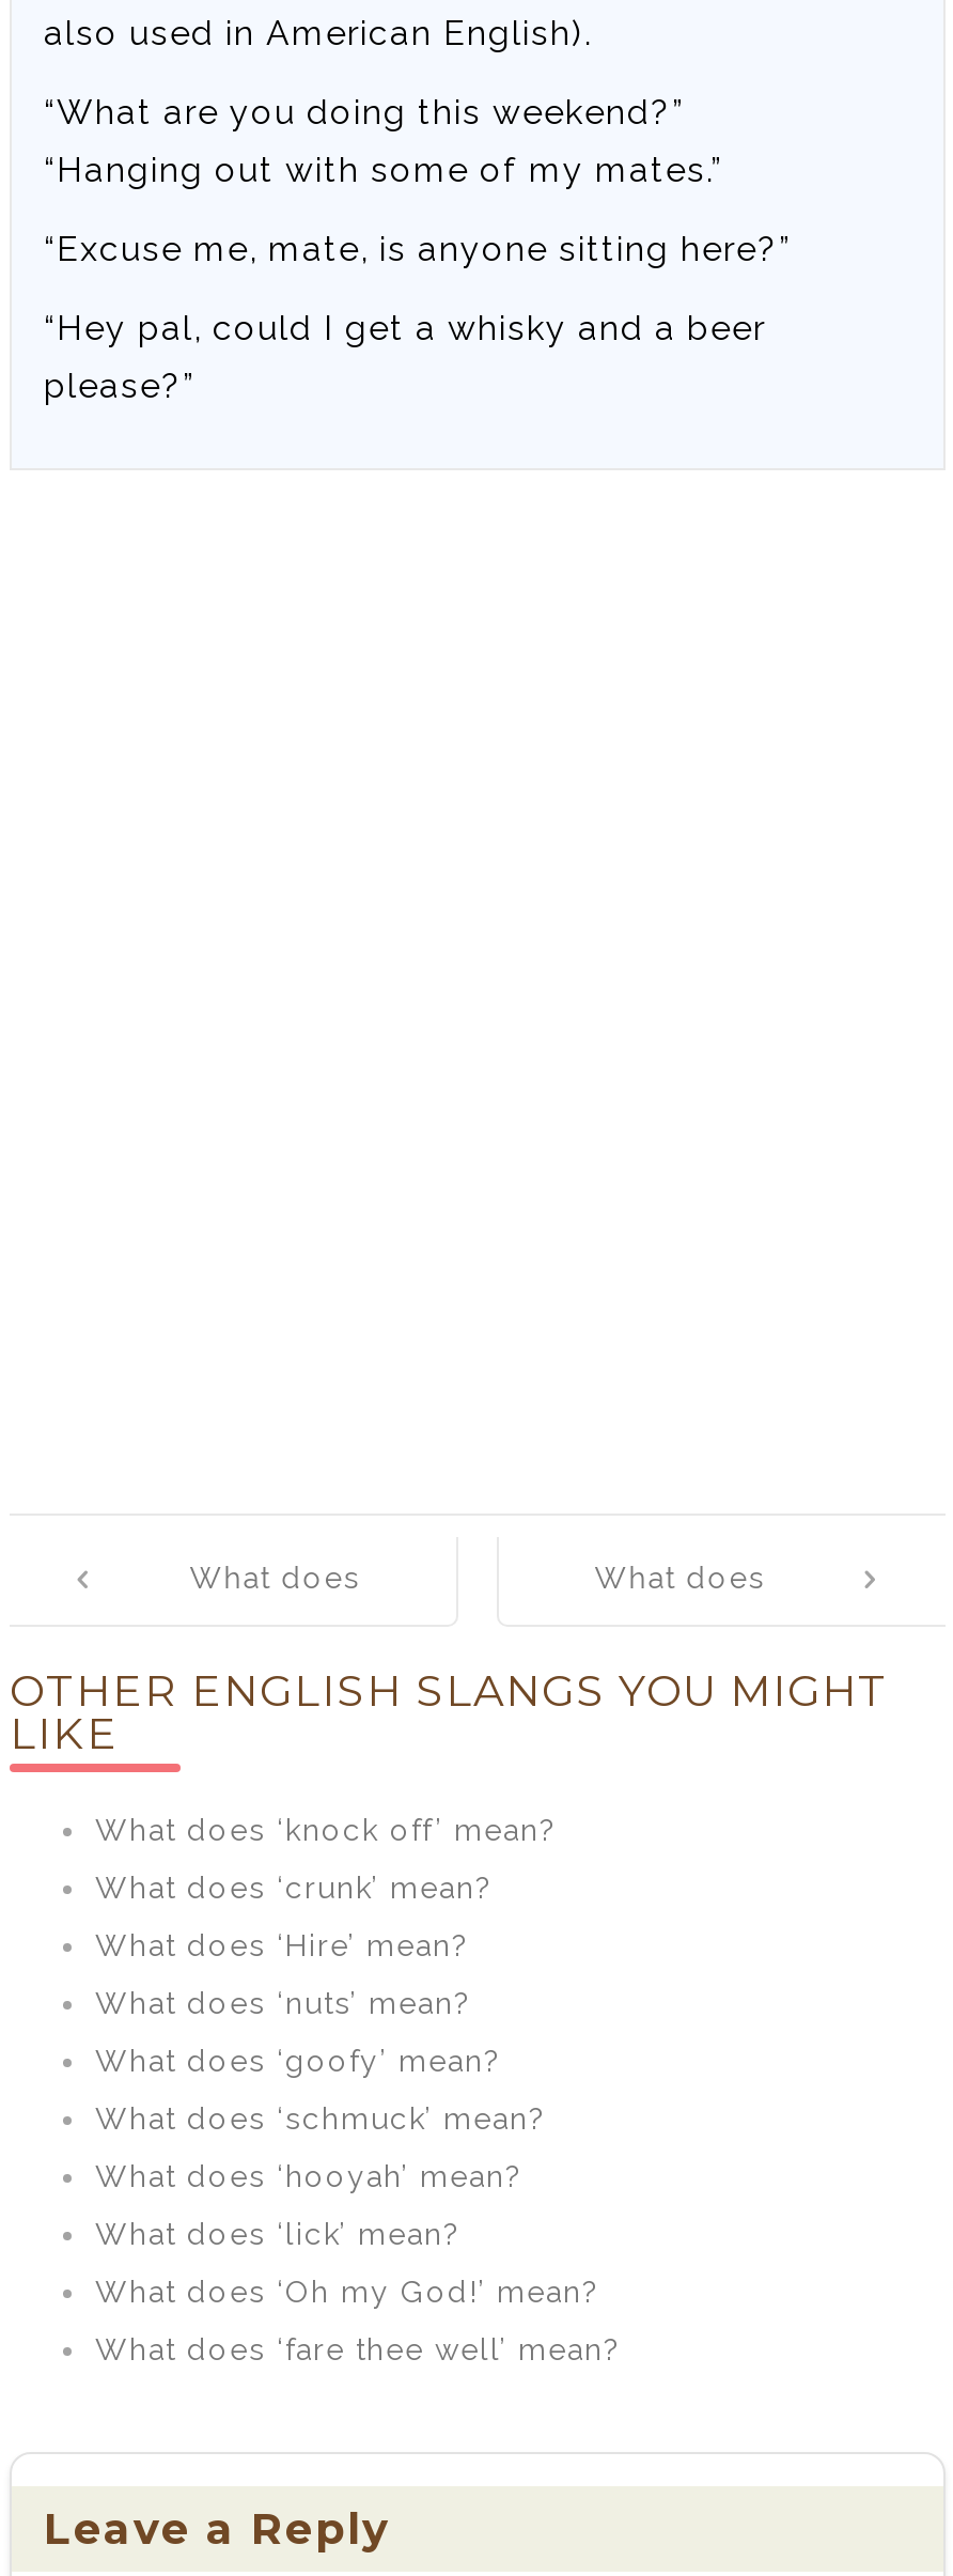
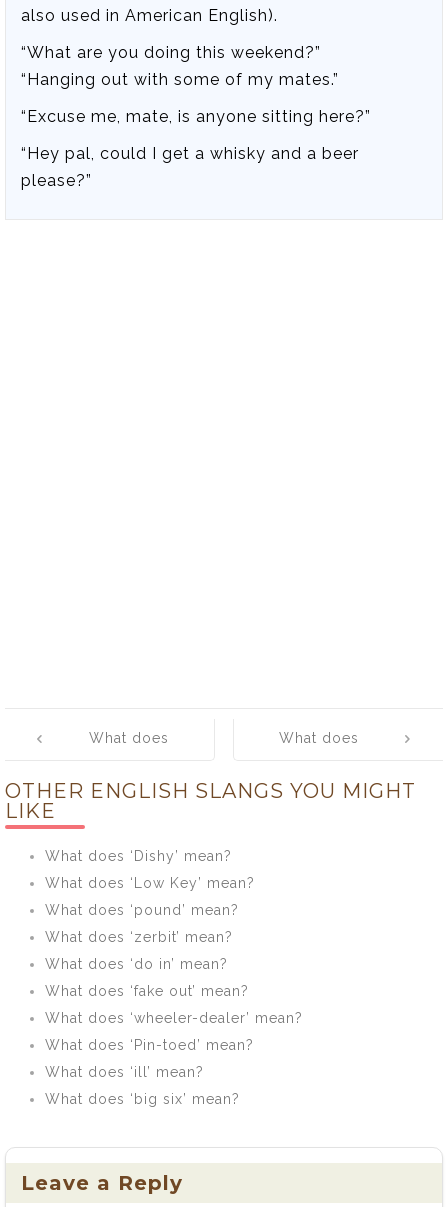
[95,1813,557,1847] What does ‘knock off’ mean? -> [45,848,232,864] What does ‘Dishy’ mean?
[95,1871,493,1905] What does ‘crunk’ mean? -> [45,875,255,891] What does ‘Low Key’ mean?
[95,1928,469,1962] What does ‘Hire’ mean? -> [45,902,239,918] What does ‘pound’ mean?
[95,1986,471,2020] What does ‘nuts’ mean? -> [45,929,233,945] What does ‘zerbit’ mean?
[95,2044,501,2078] What does ‘goofy’ mean? -> [45,956,228,972] What does ‘do in’ mean?
[95,2101,546,2136] What does ‘schmuck’ mean? -> [45,983,249,999] What does ‘fake out’ mean?
[95,2159,522,2193] What does ‘hooyah’ mean? -> [45,1010,303,1026] What does ‘wheeler-dealer’ mean?
[95,2217,460,2251] What does ‘lick’ mean? -> [45,1037,254,1053] What does ‘Pin-toed’ mean?
[95,2275,599,2309] What does ‘Oh my God!’ mean? -> [45,1064,204,1080] What does ‘ill’ mean?
[95,2332,621,2366] What does ‘fare thee well’ mean? -> [45,1091,240,1107] What does ‘big six’ mean?

